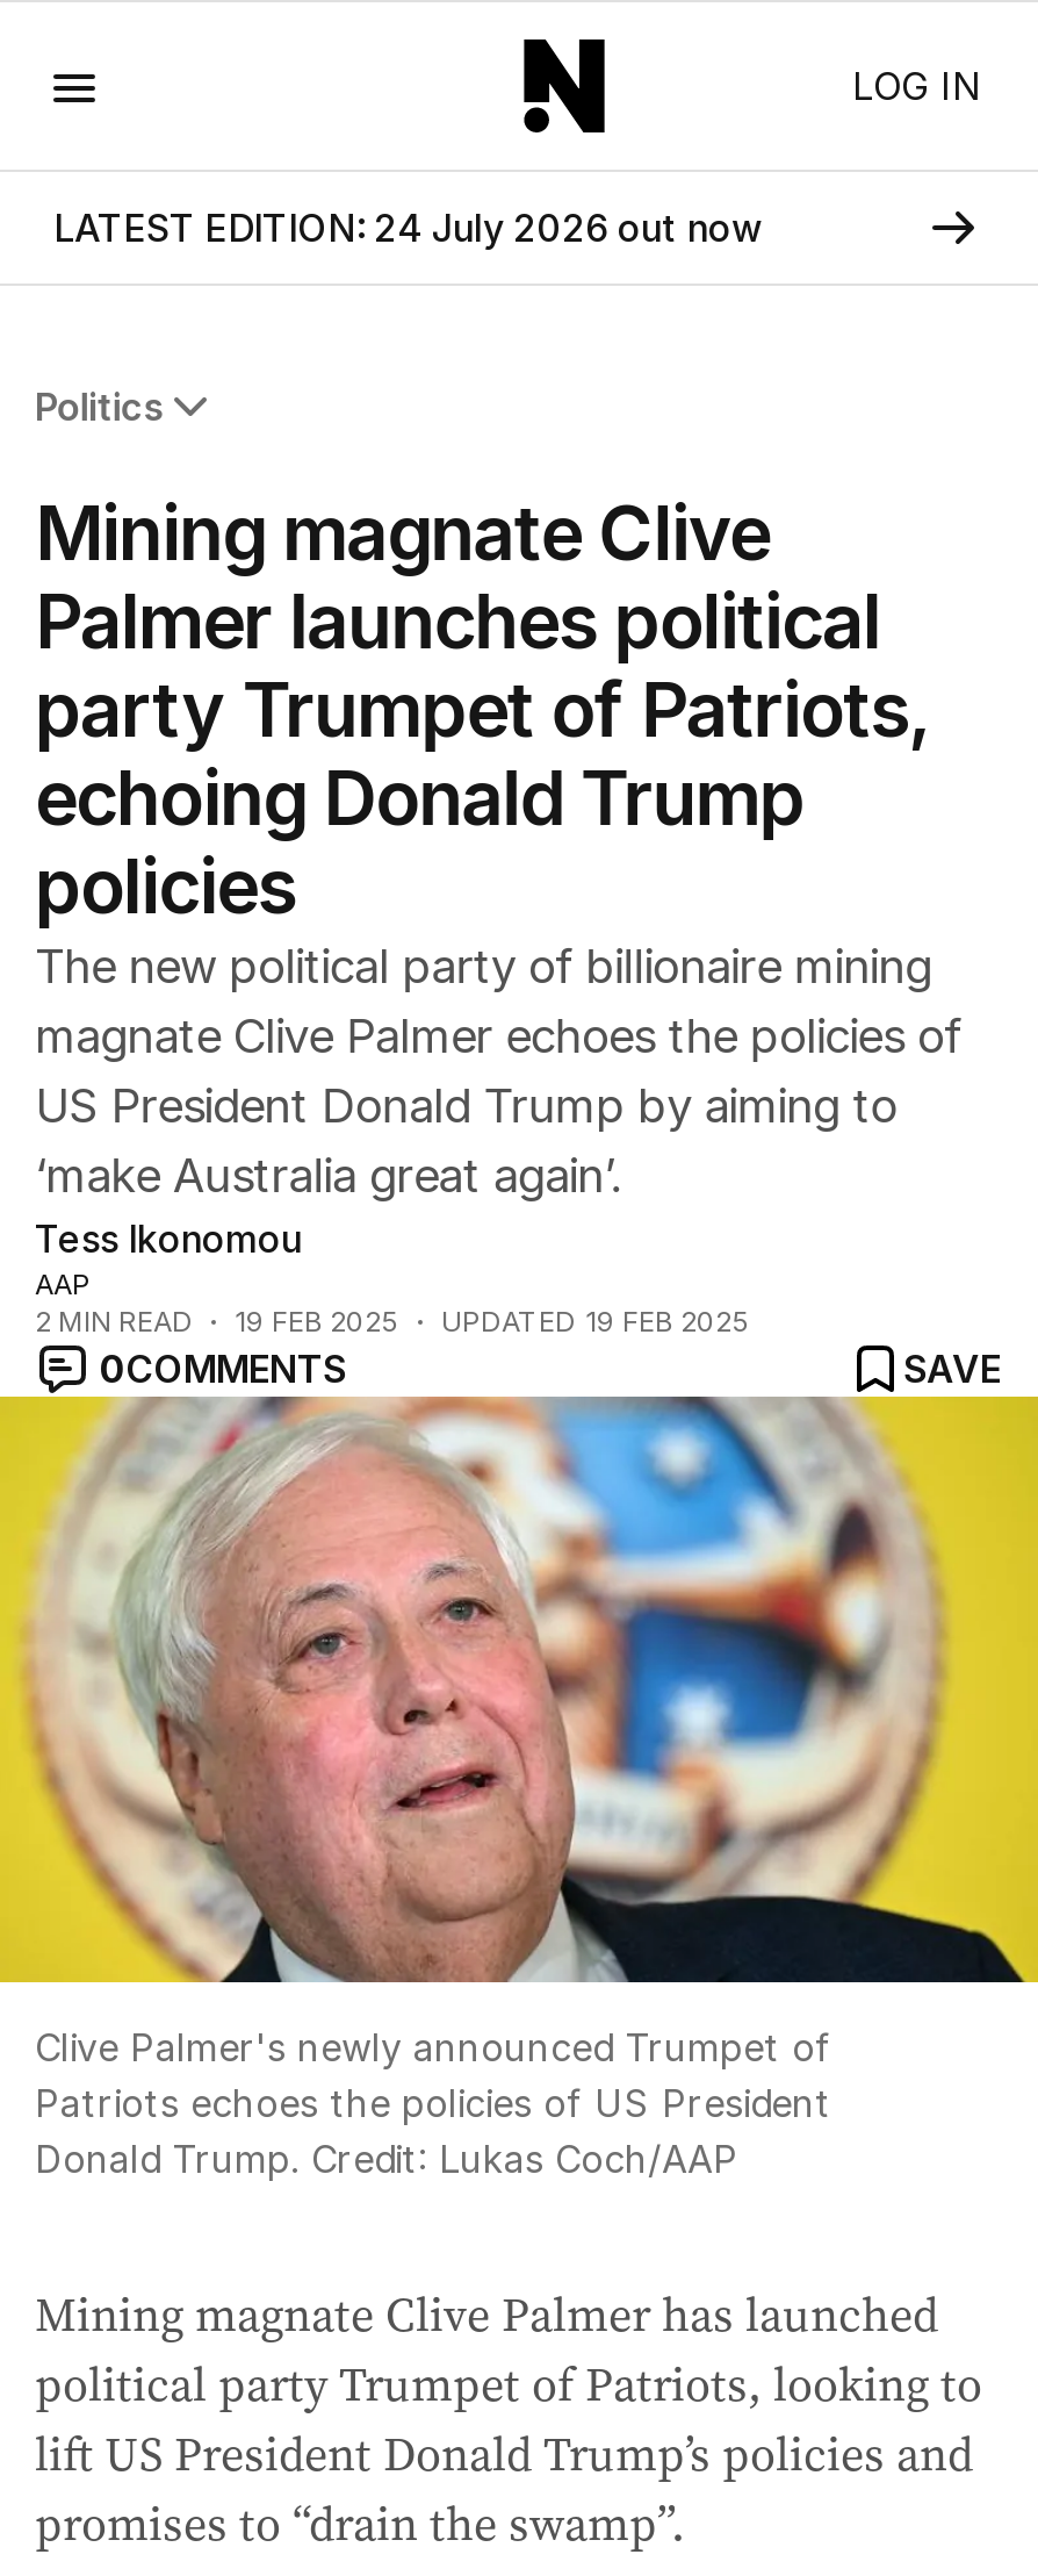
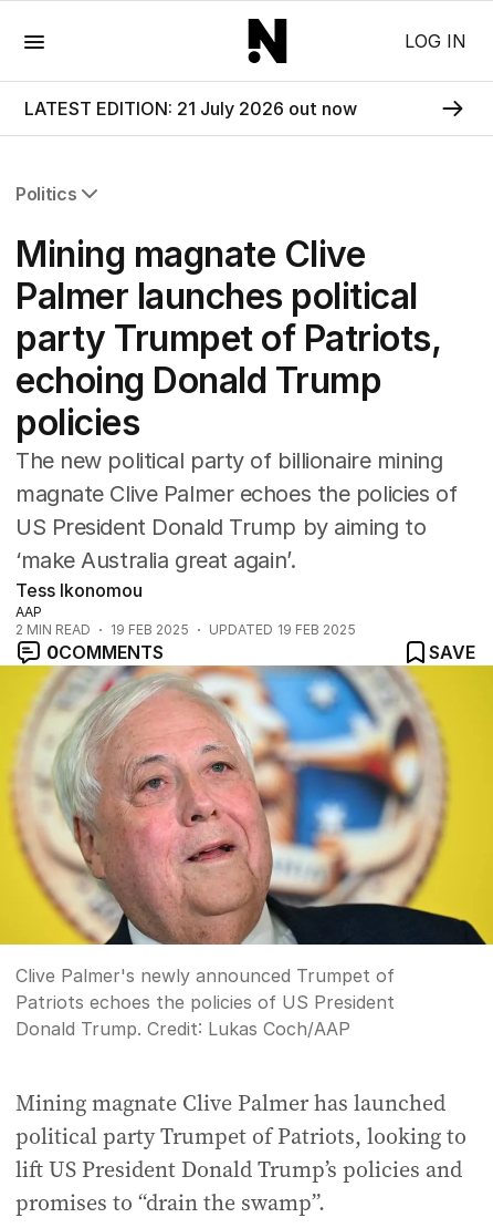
[53,204,762,251] LATEST EDITION: 24 July 2026 out now -> [24,97,357,120] LATEST EDITION: 21 July 2026 out now

